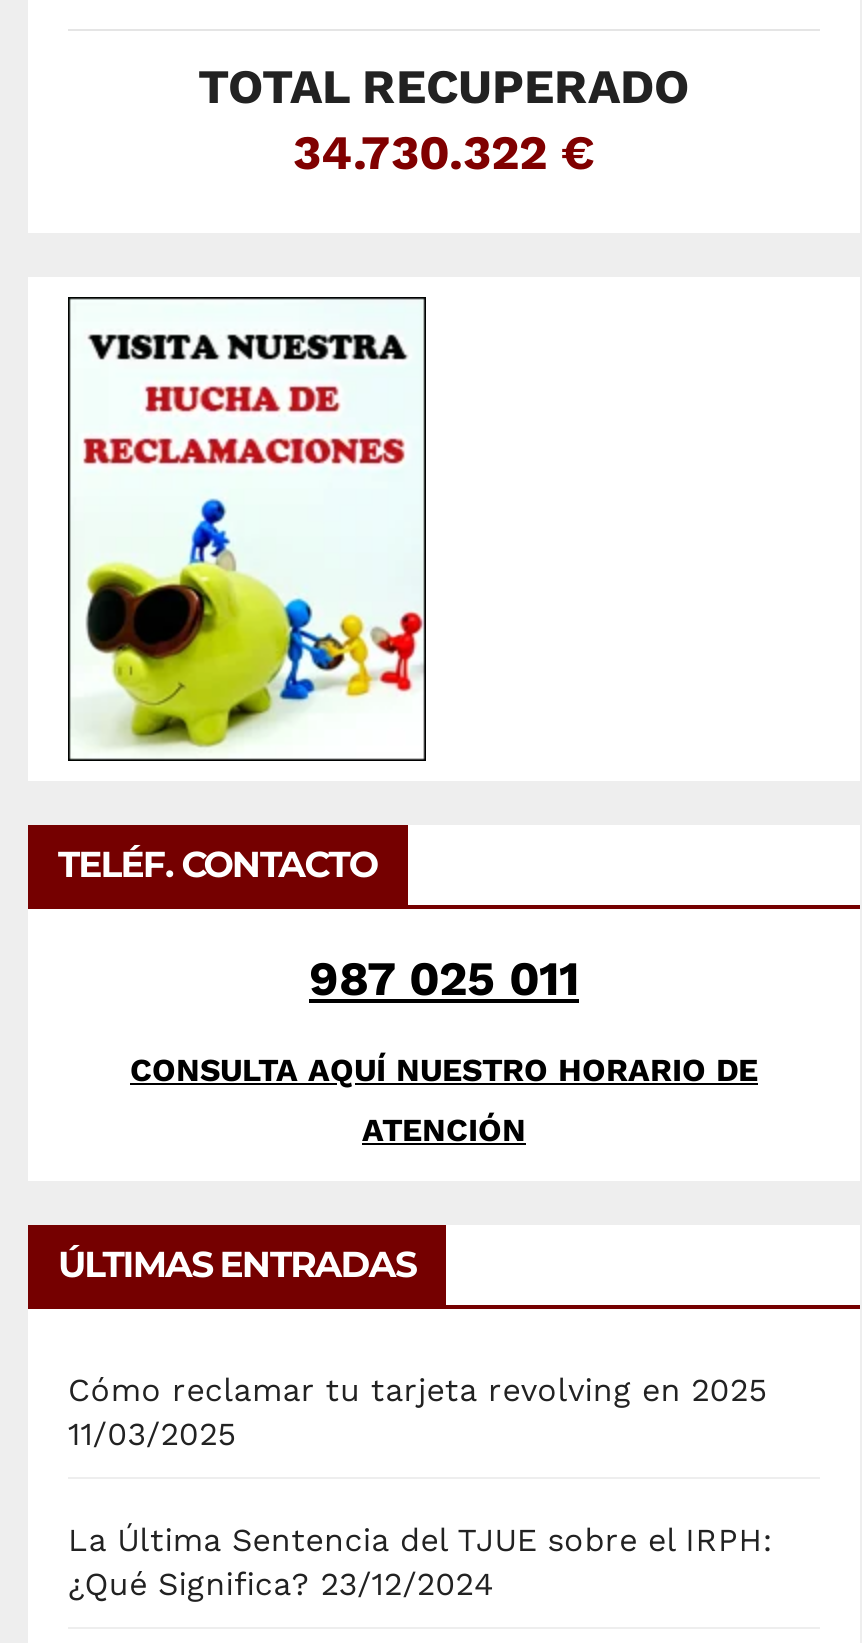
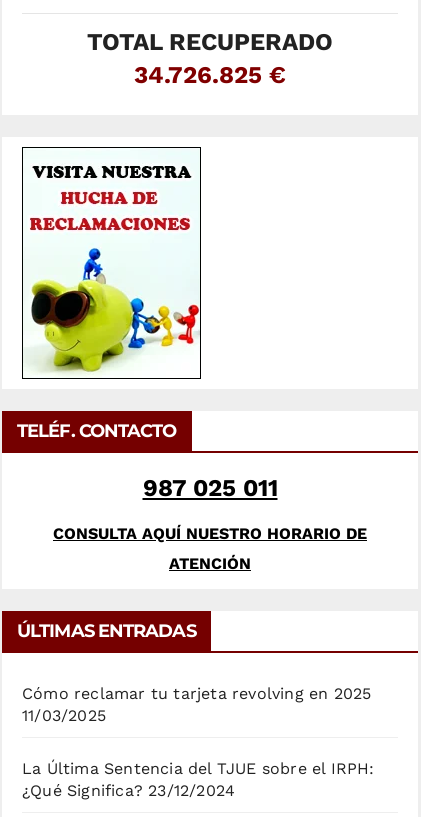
[293,124,595,180] 34.730.322 € -> [134,61,286,89] 34.726.825 €

